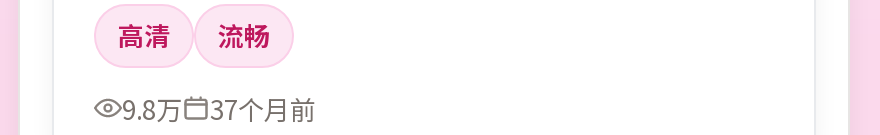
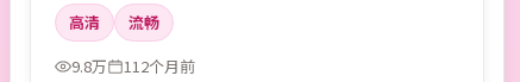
[122,89,316,127] 9.8万 37个月前 -> [71,55,195,77] 9.8万 112个月前

